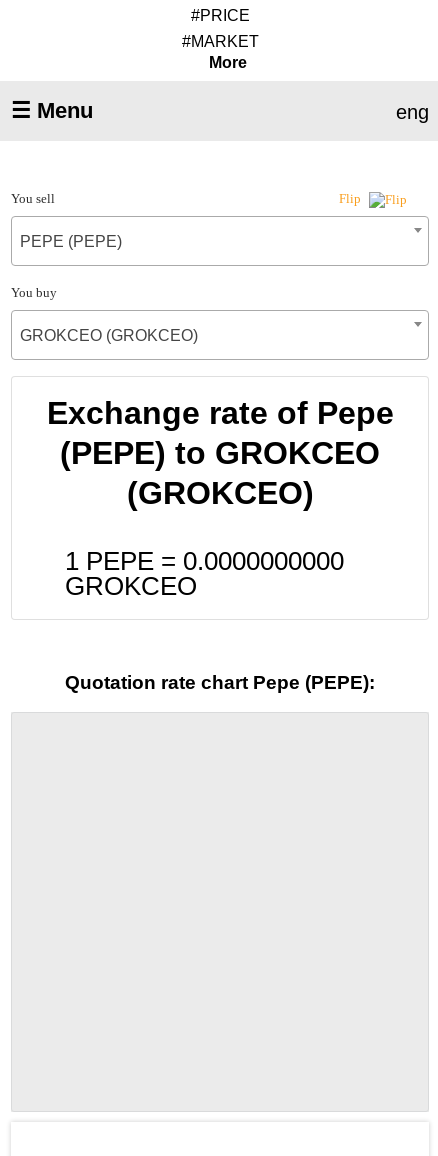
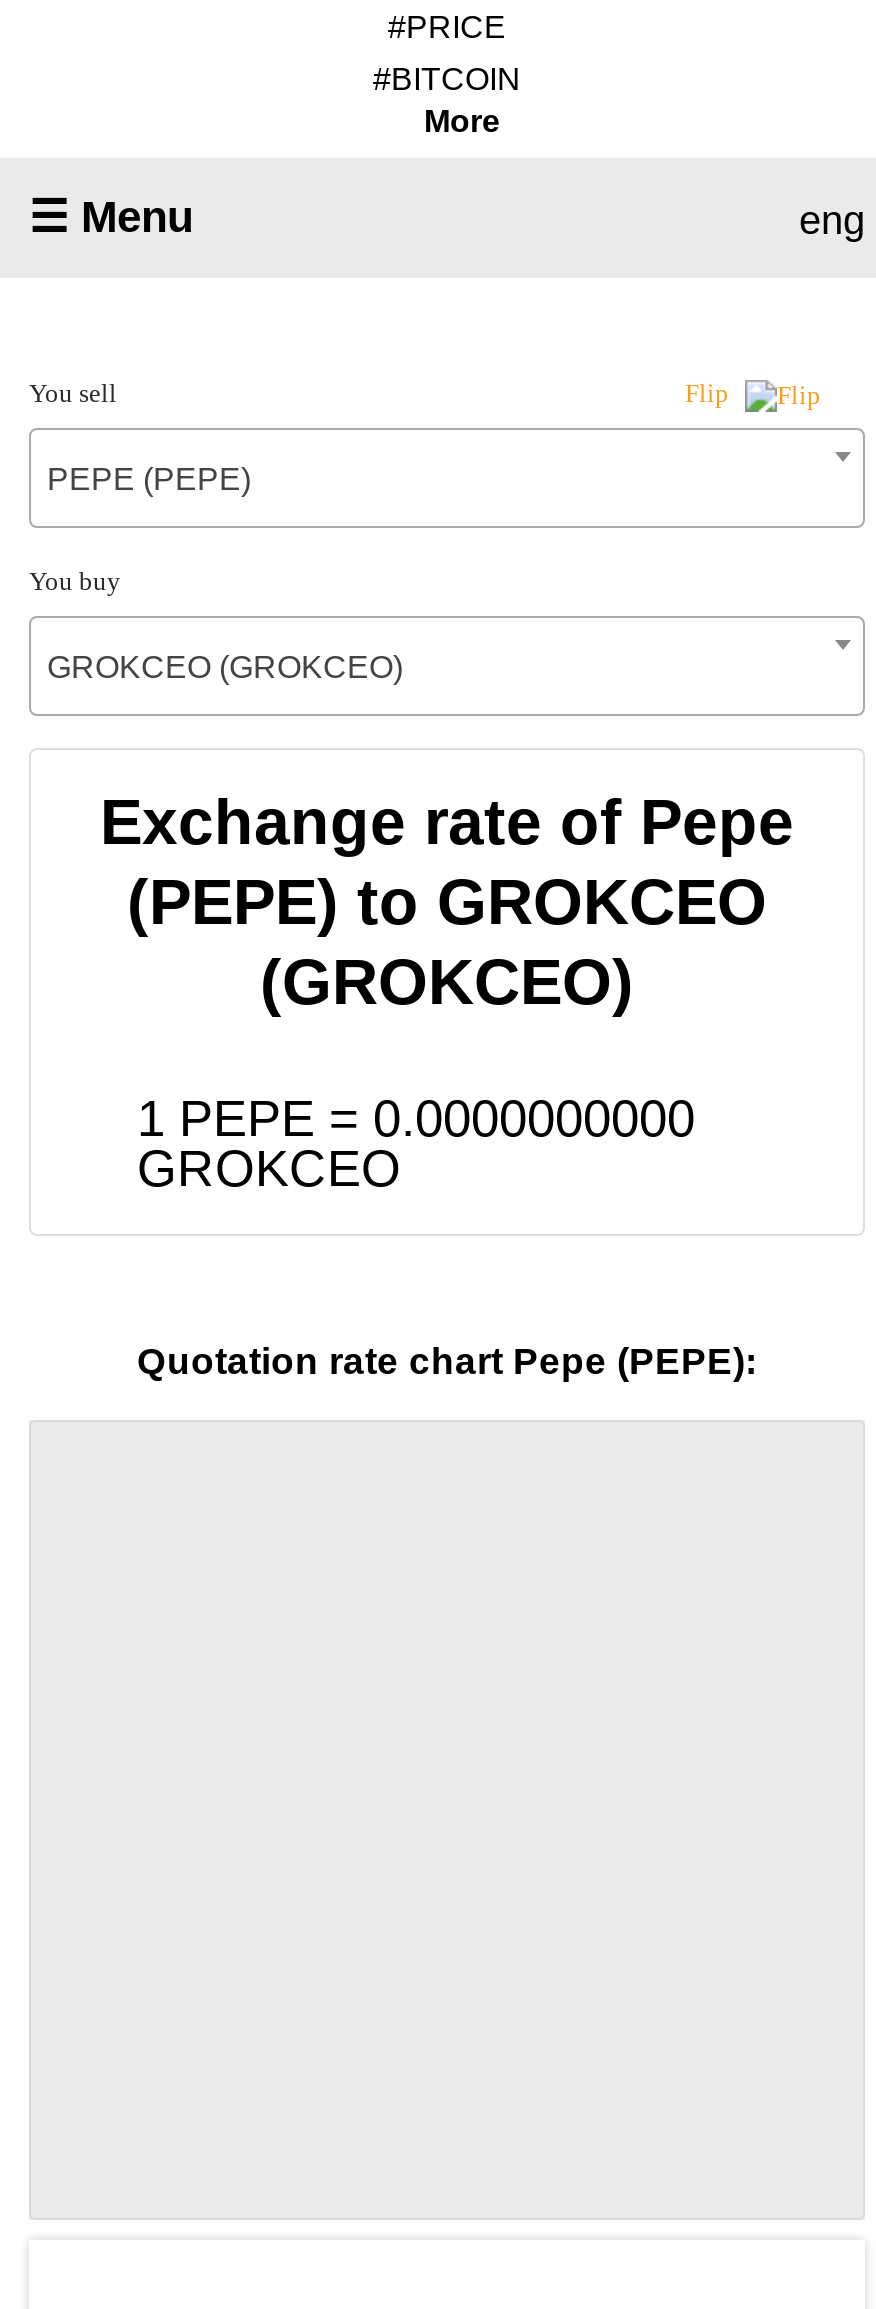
[181,33,258,50] #MARKET -> [373,61,521,95] #BITCOIN

